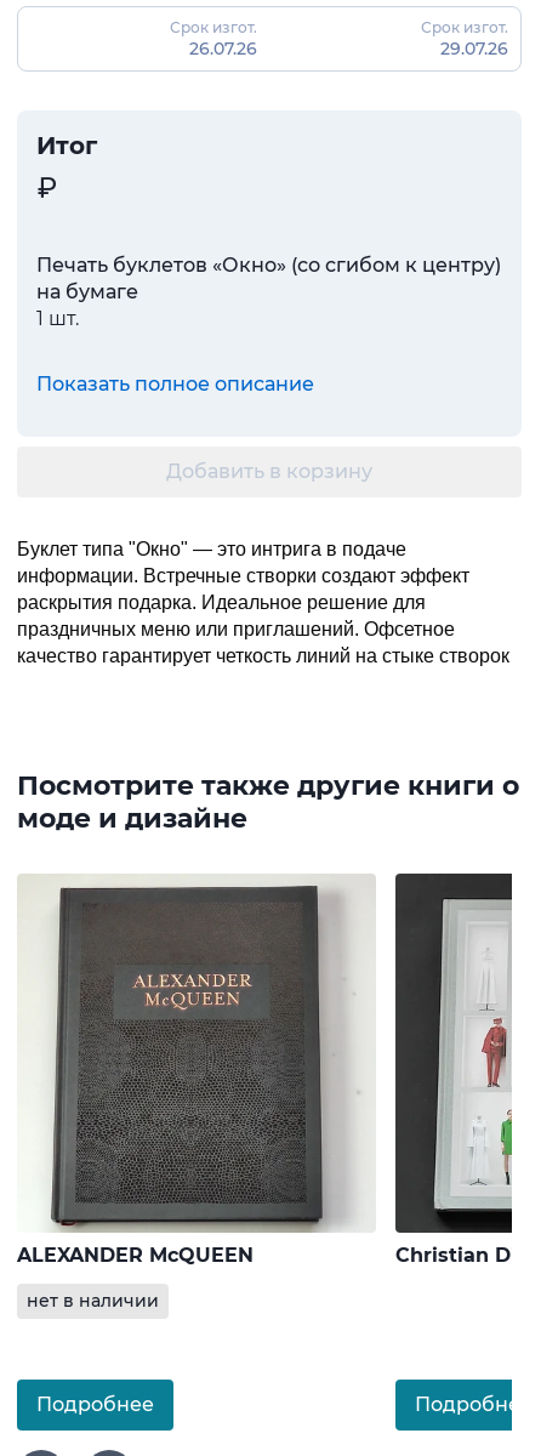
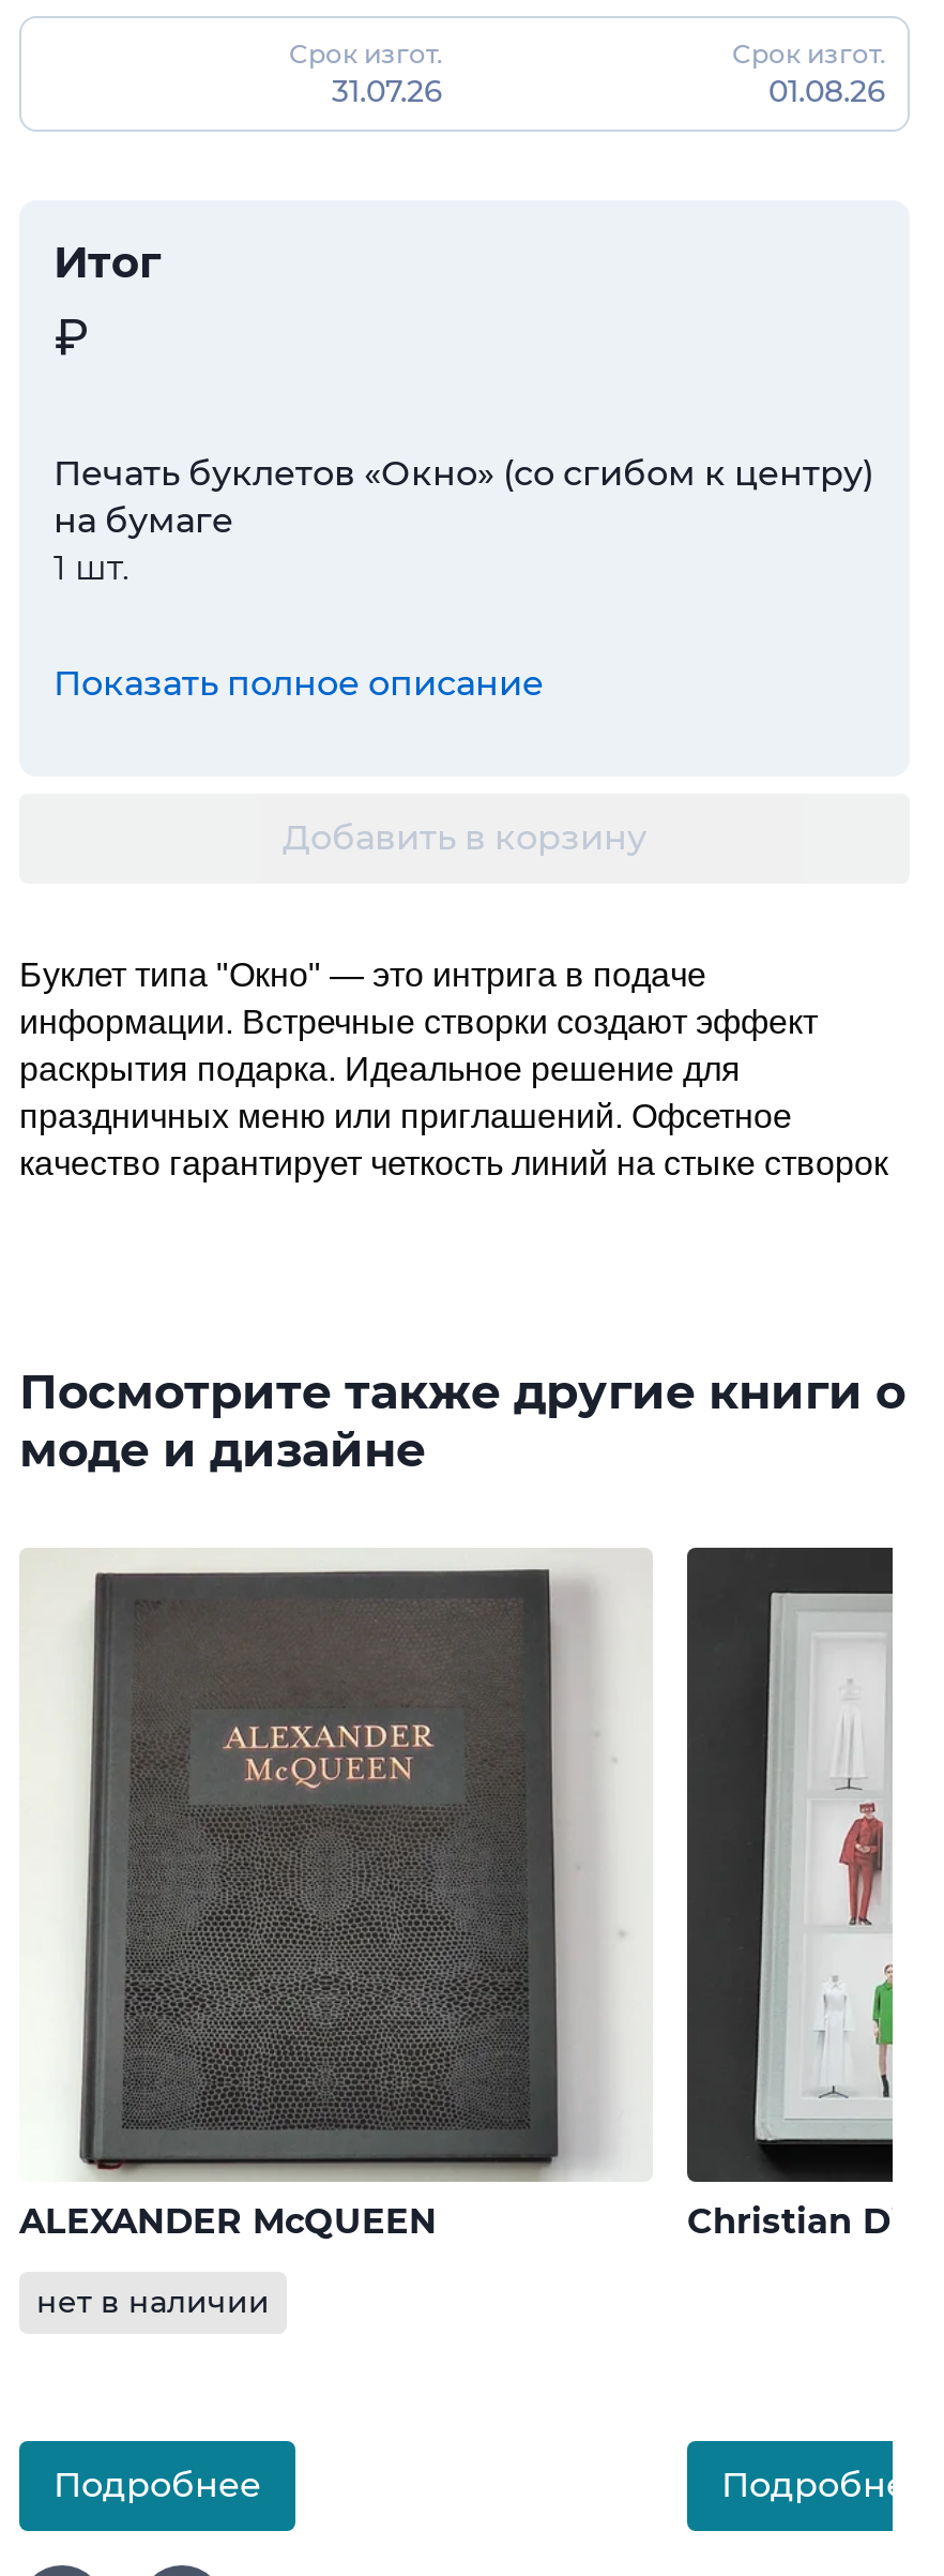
[189,38,257,59] 26.07.26 -> [332,72,443,110] 31.07.26
[440,38,508,59] 29.07.26 -> [768,72,886,110] 01.08.26

